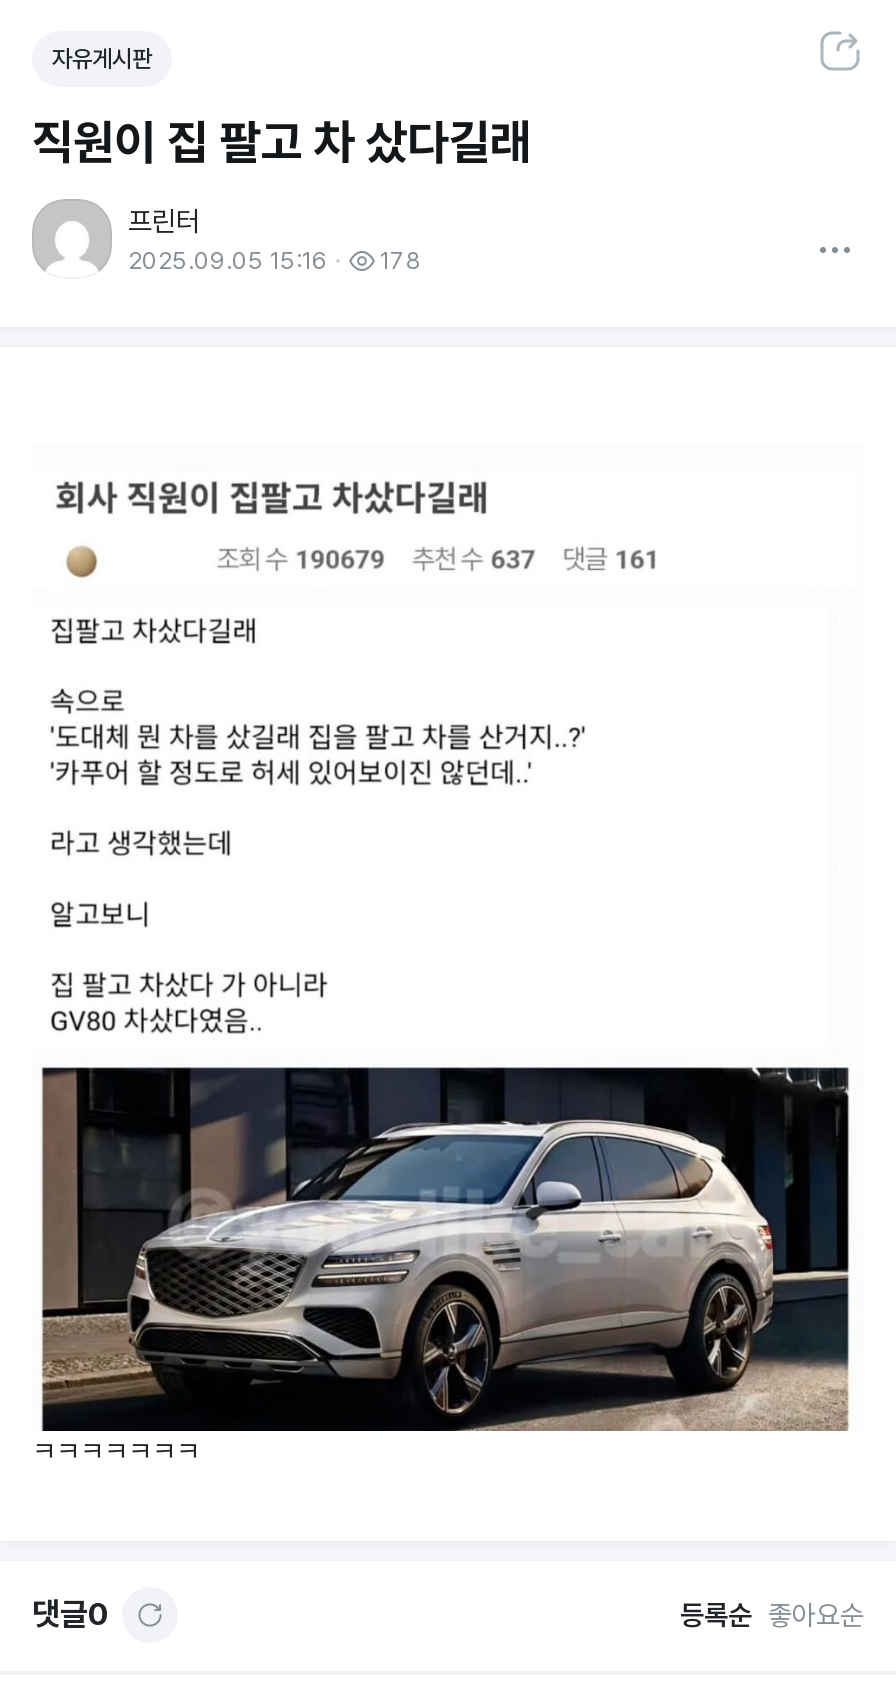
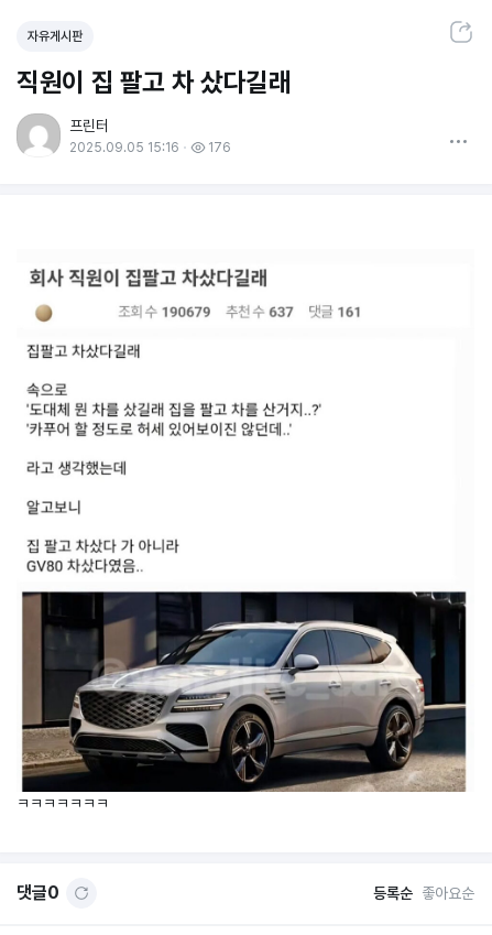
[128,246,422,274] 2025.09.05 15:16 178 -> [69,139,231,155] 2025.09.05 15:16 176

